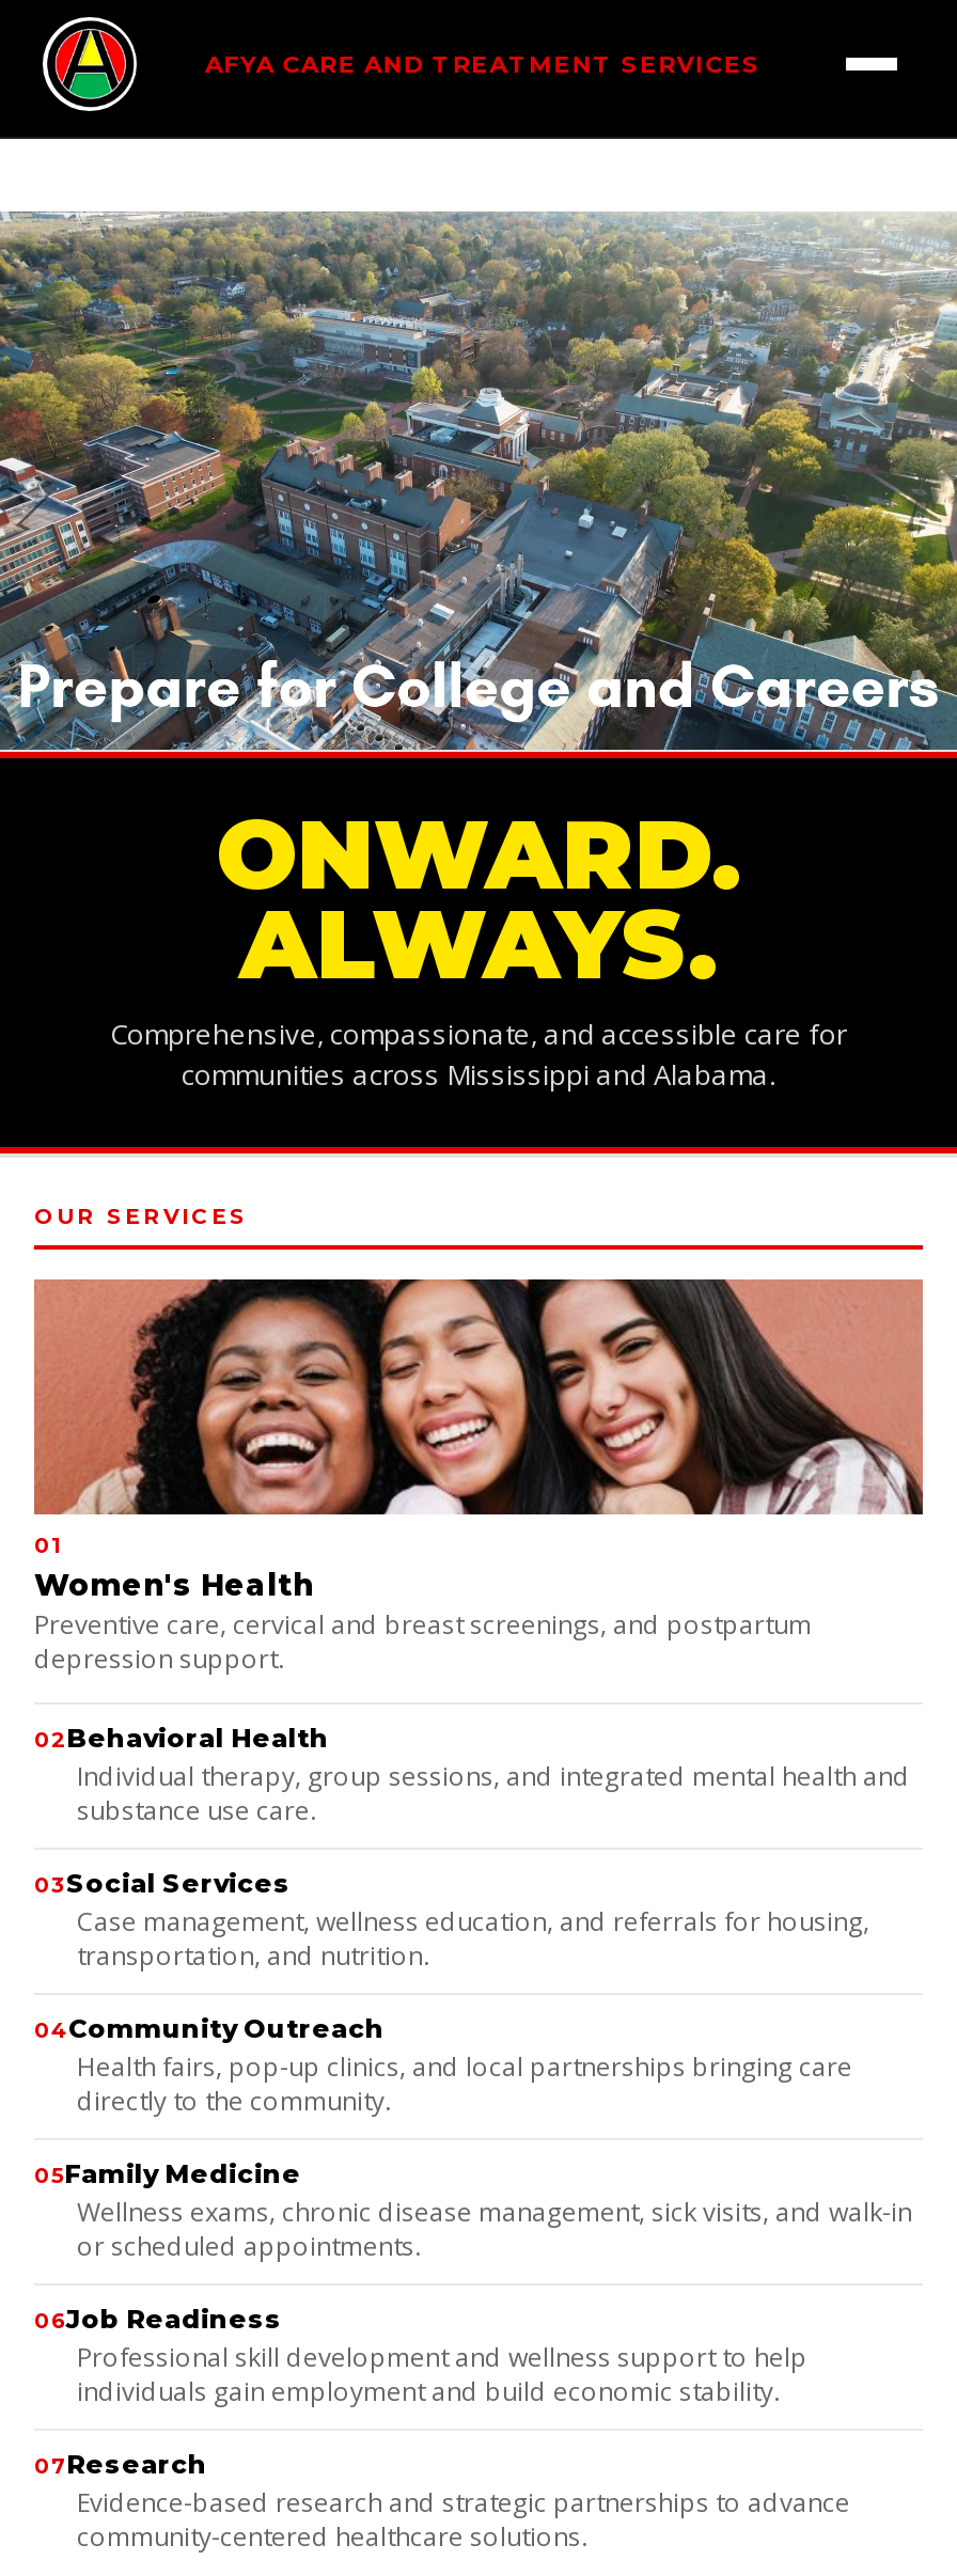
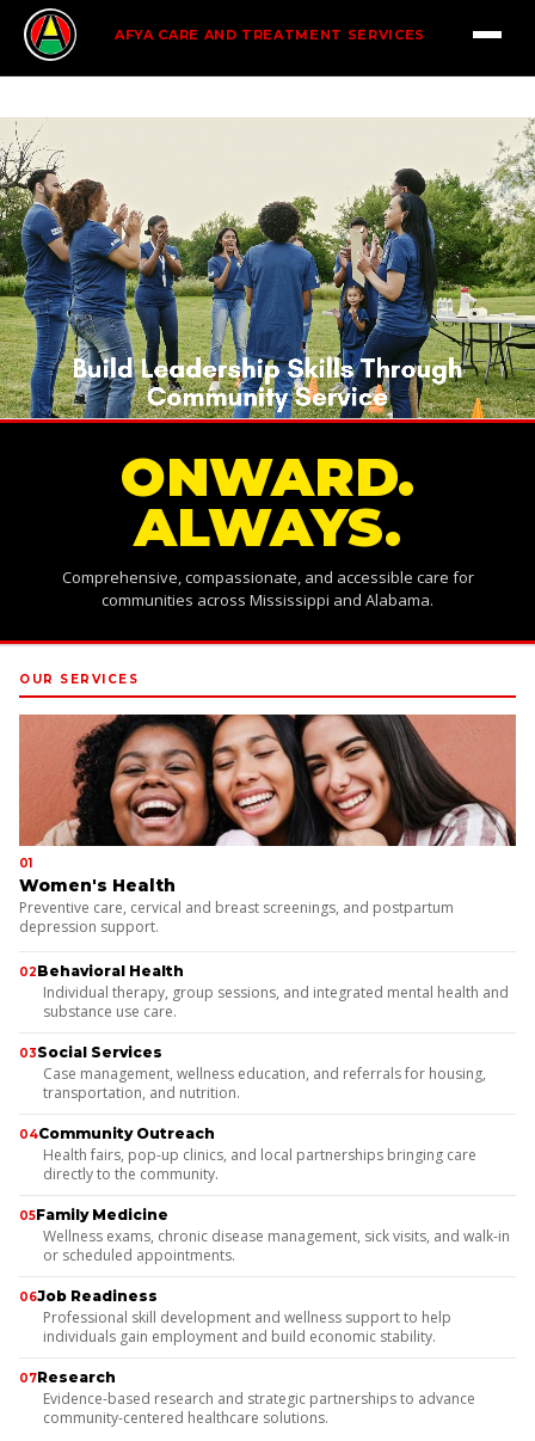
[6,211,951,752] [image] -> [4,118,531,419] [image]

